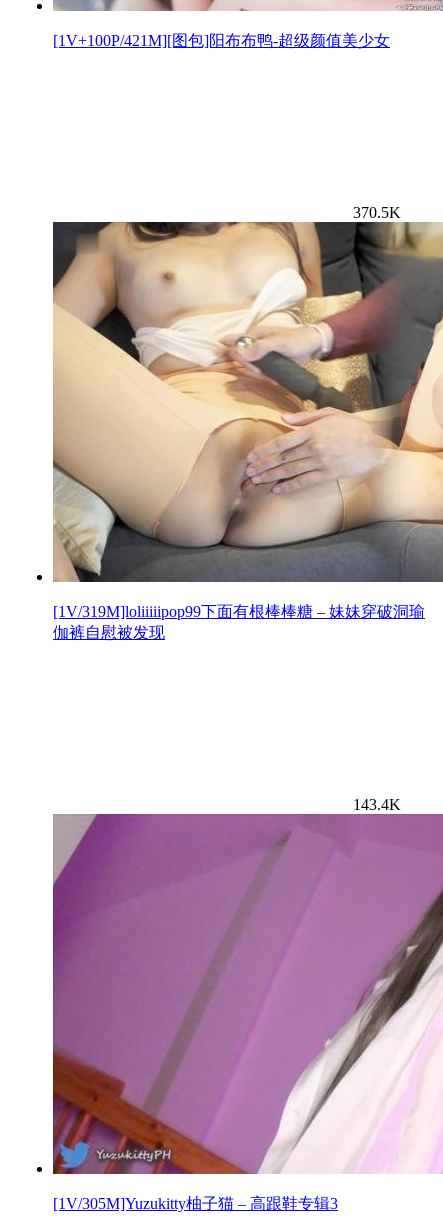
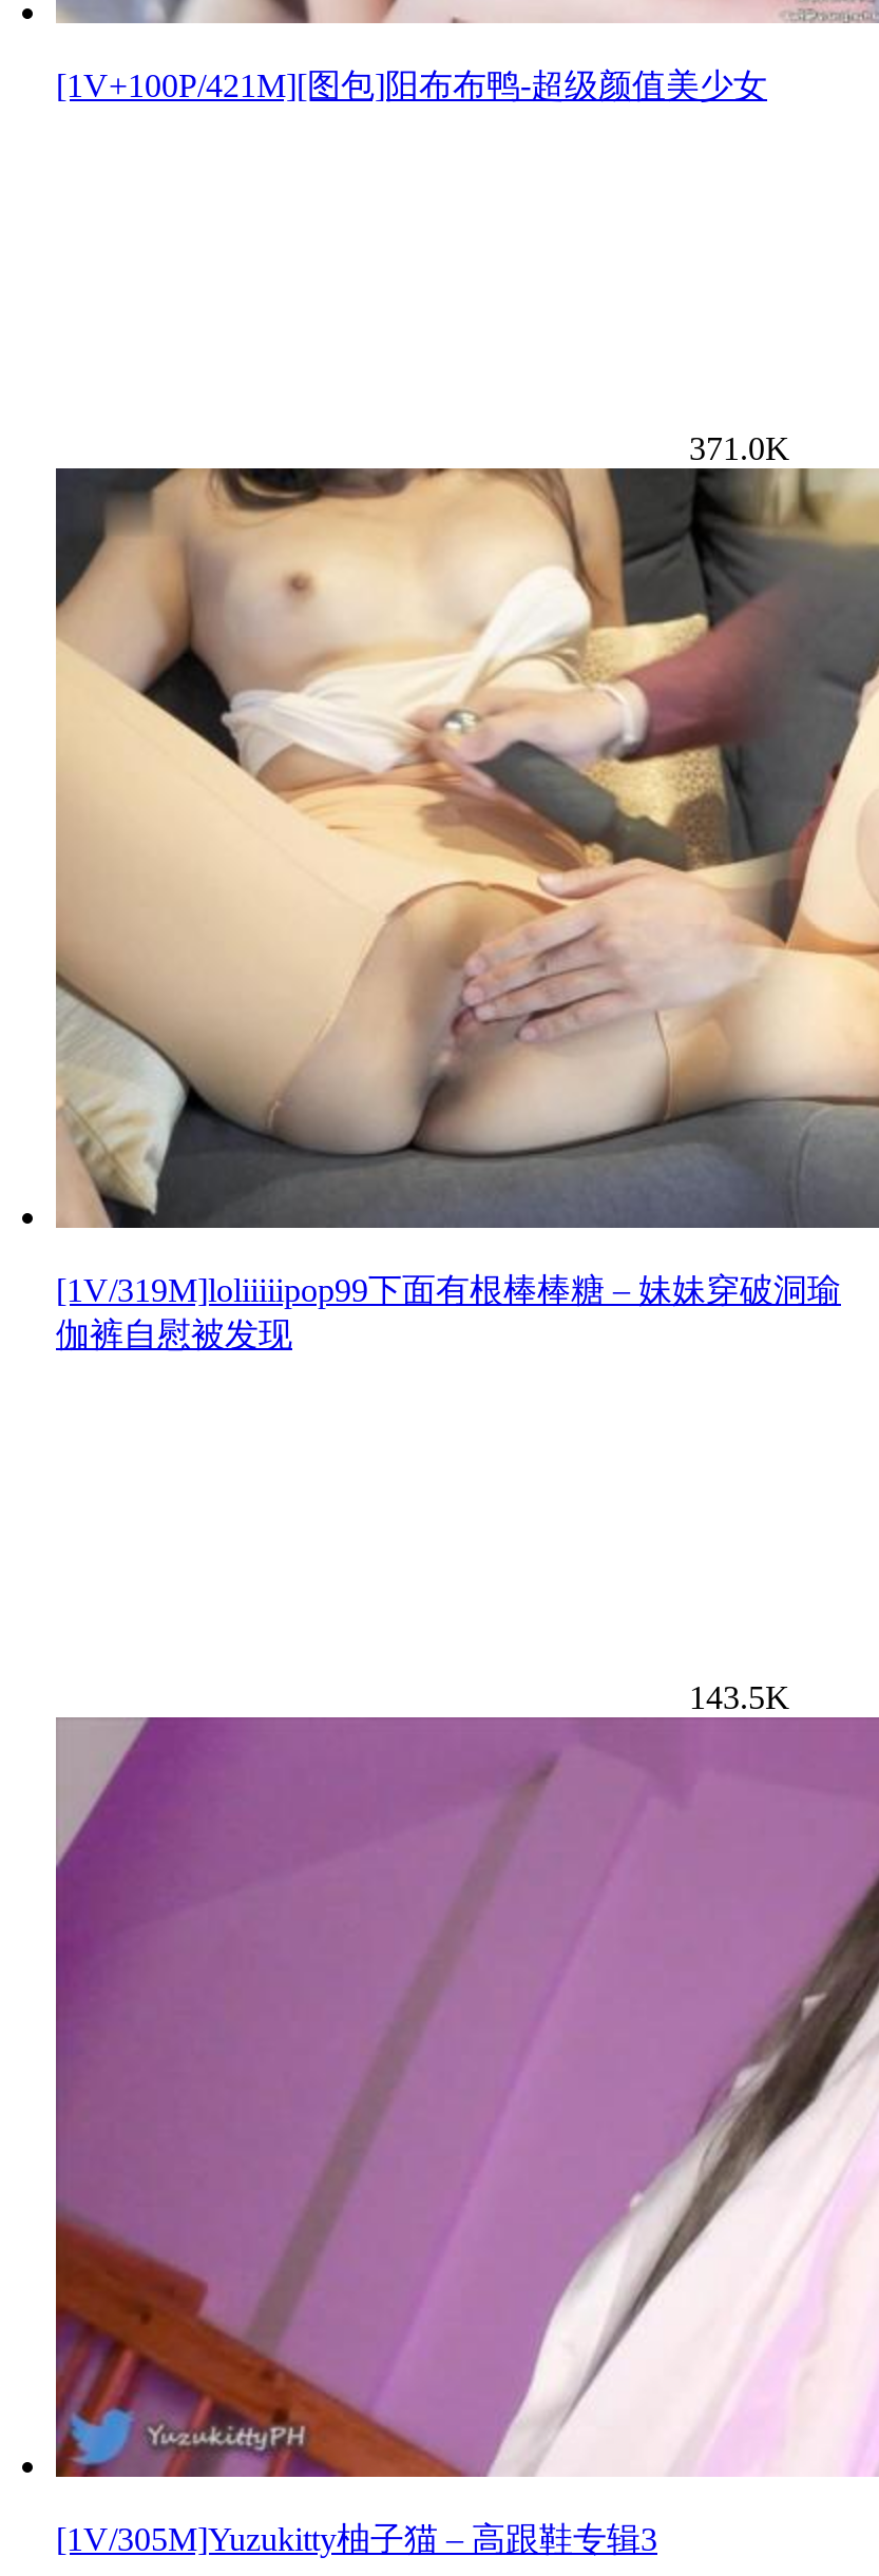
[353,204,401,221] 370.5K -> [689,431,790,467] 371.0K
[353,796,401,813] 143.4K -> [689,1680,790,1716] 143.5K

